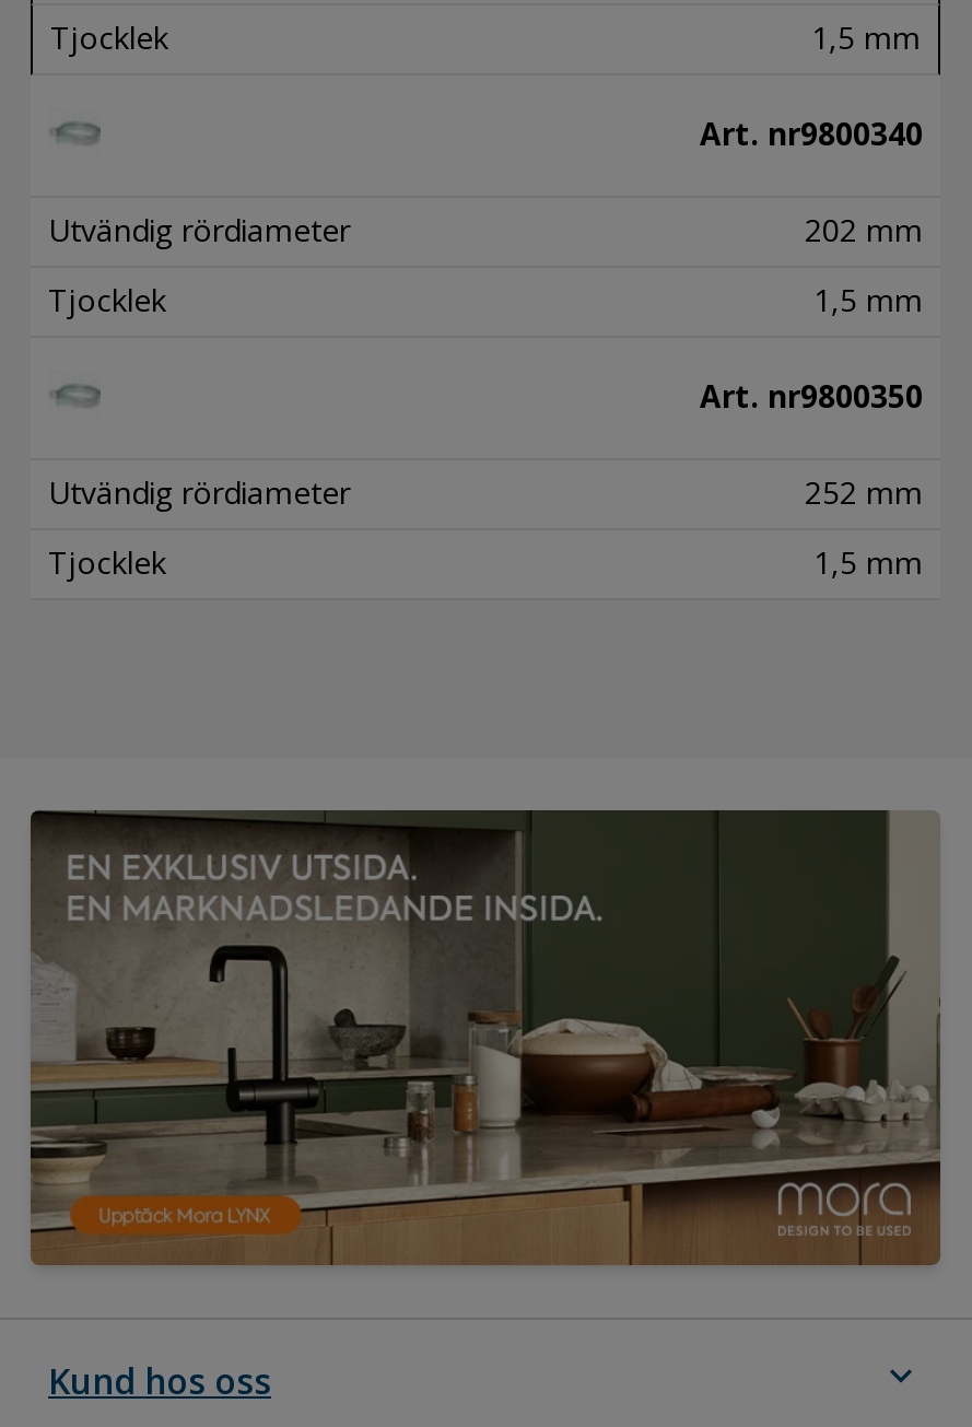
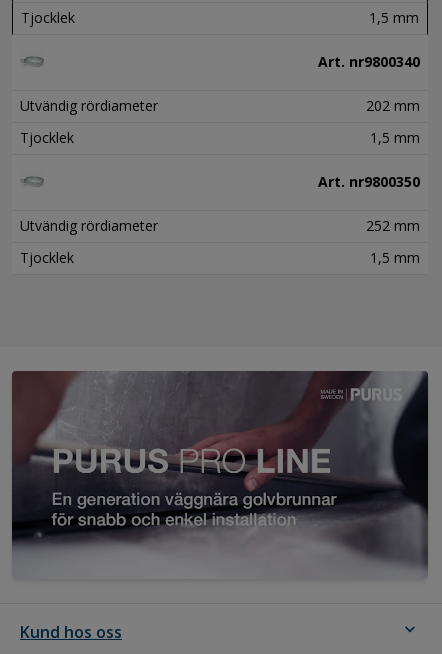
[28,808,942,1267] [image] -> [11,371,429,579] [image]

